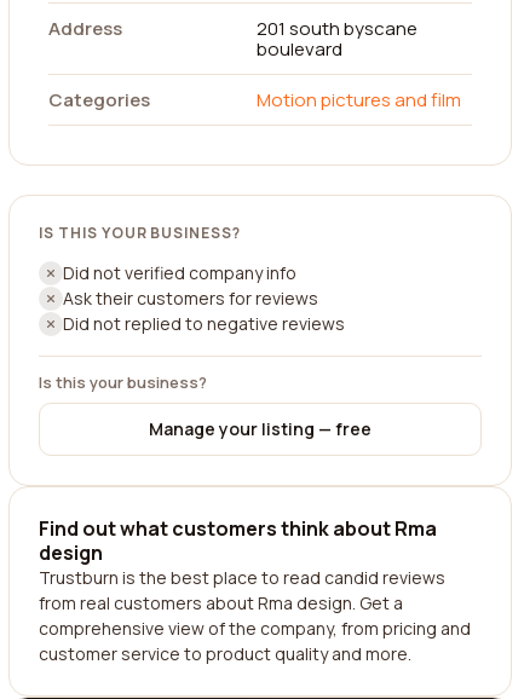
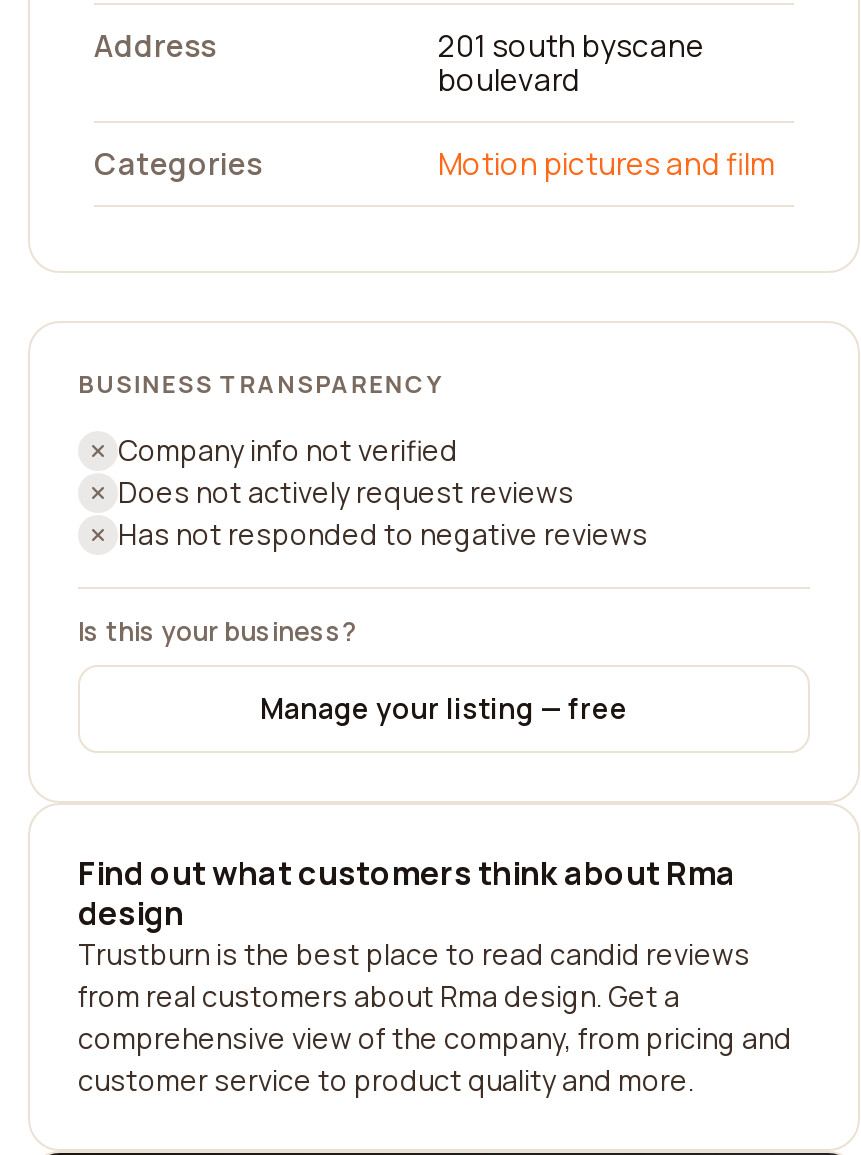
[39,223,241,243] IS THIS YOUR BUSINESS? -> [78,367,442,401] BUSINESS TRANSPARENCY
[63,261,345,335] Did not verified company info | Ask their customers for reviews | Did not replied to negative reviews -> [118,431,648,553] Company info not verified | Does not actively request reviews | Has not responded to negative reviews

